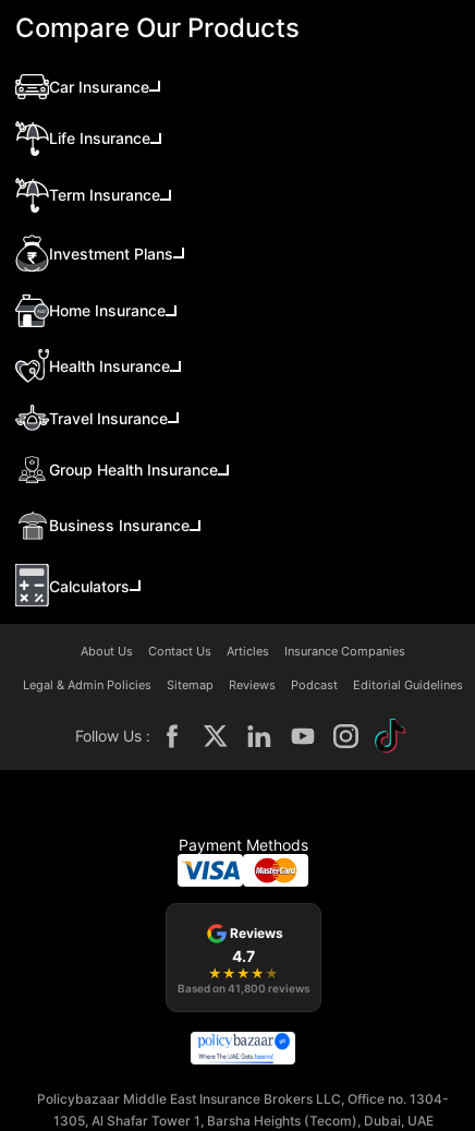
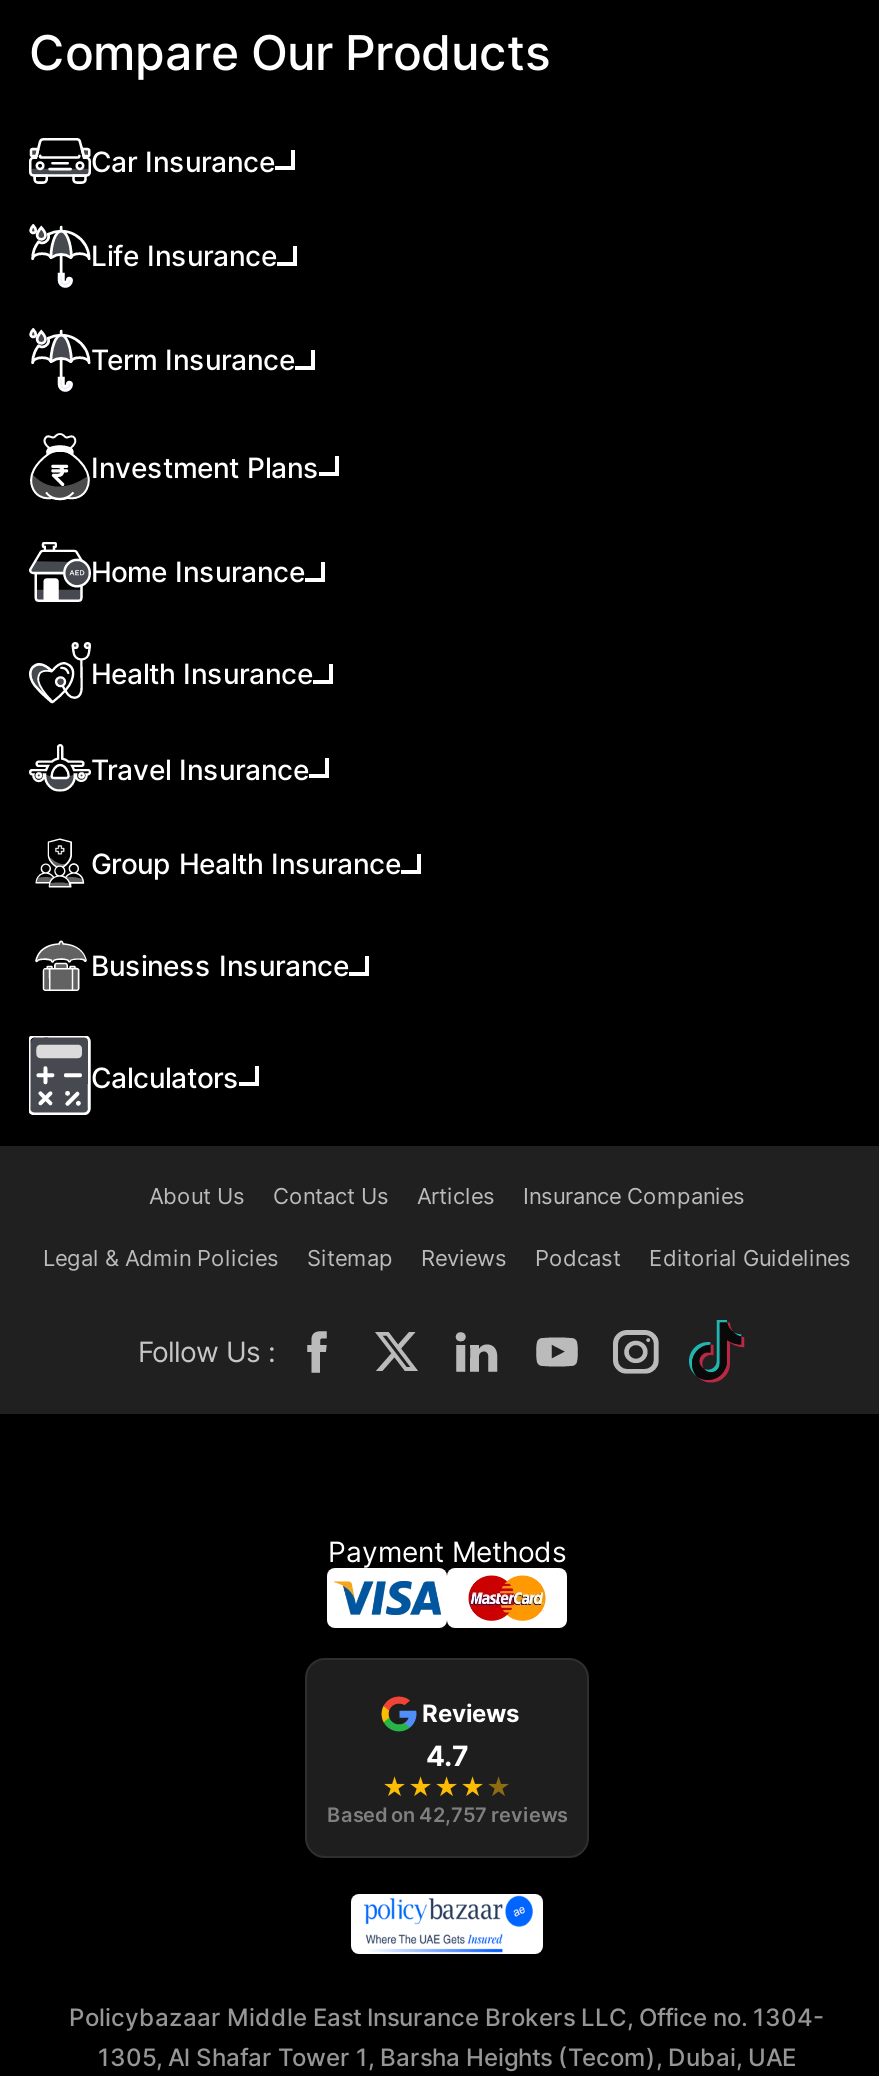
[177,981,309,994] Based on 41,800 reviews -> [327,1802,567,1826] Based on 42,757 reviews

